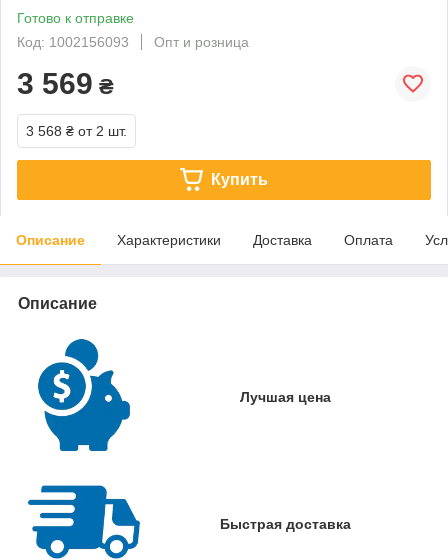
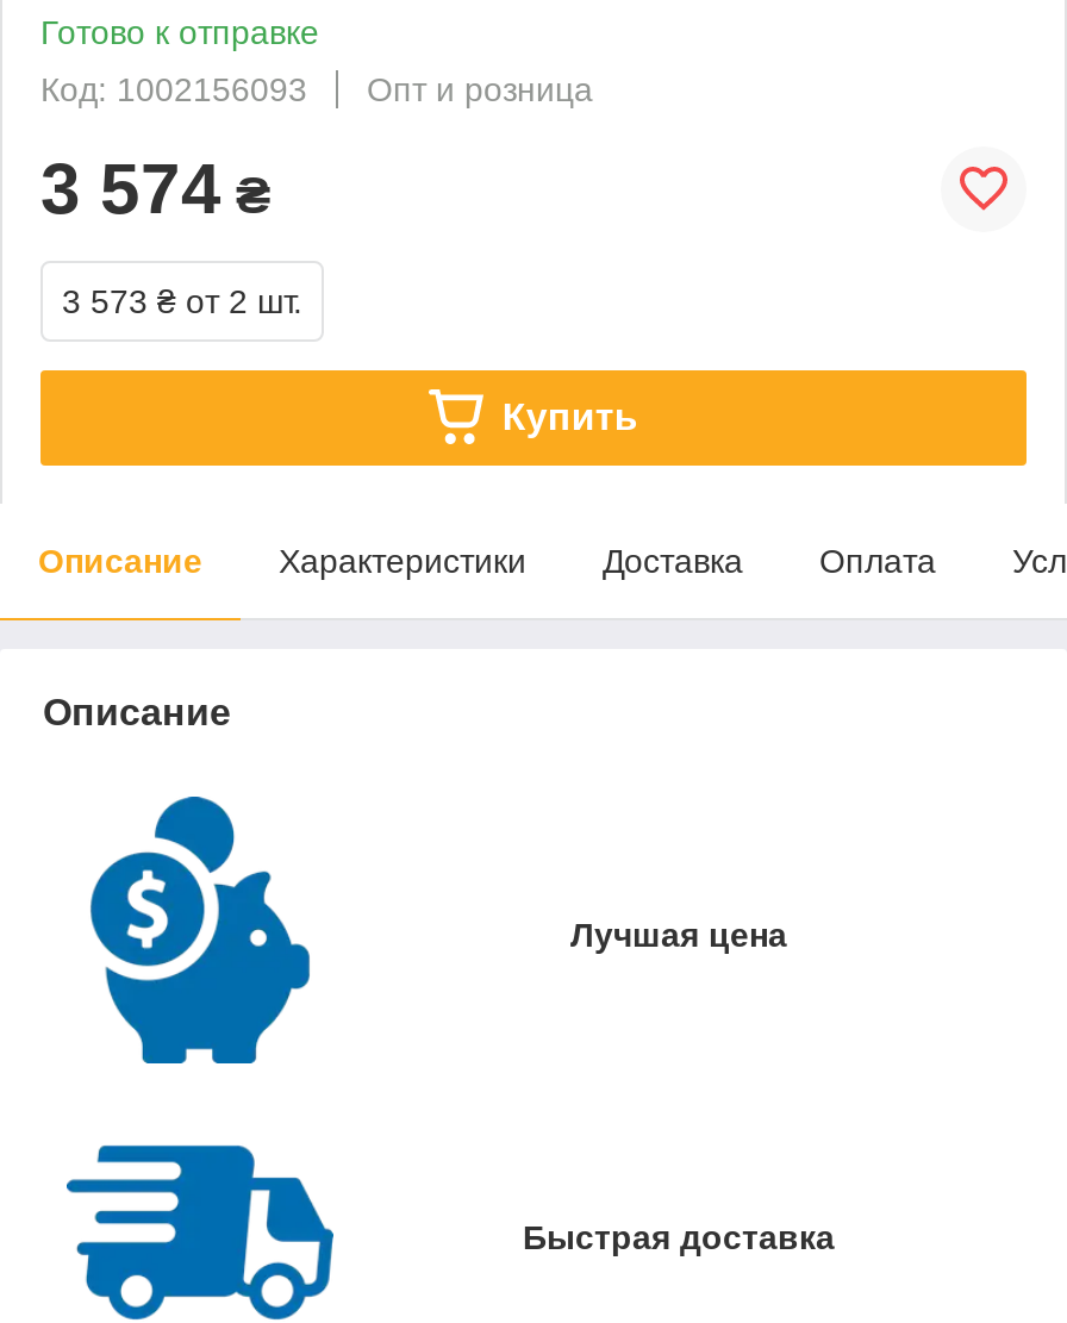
[17,67,114,100] 3 569 ₴ -> [40,148,272,227] 3 574 ₴
[26,123,127,139] 3 568 ₴ от 2 шт. -> [62,282,302,320] 3 573 ₴ от 2 шт.

